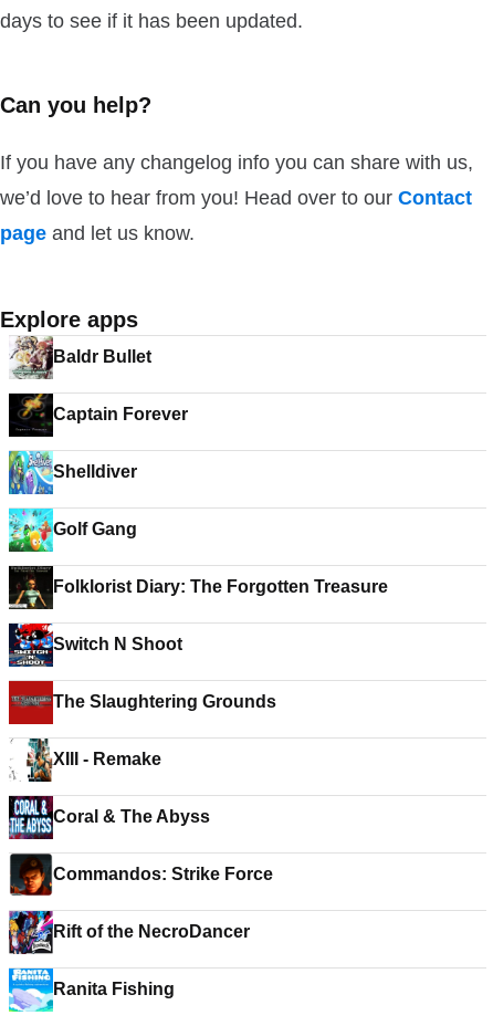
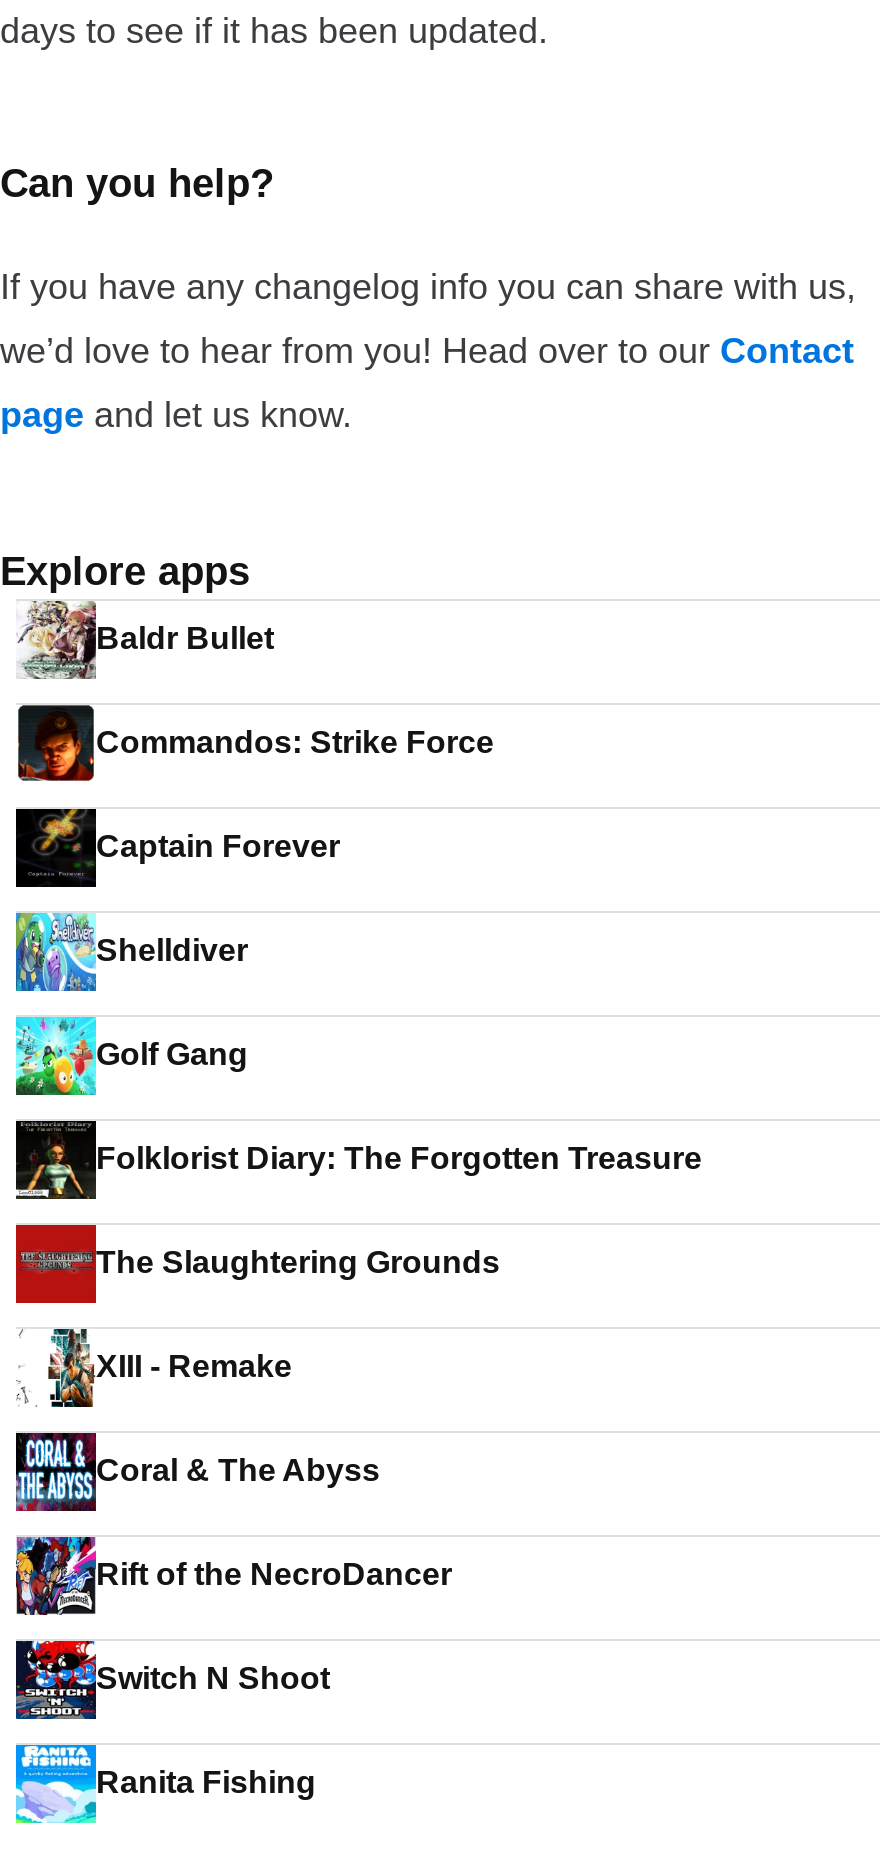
moved [10,392,388,596] -> [18,807,702,1175]: [image] | Captain Forever | Shelldiver | Golf Gang | Folklorist Diary: The Forgotten Treasure
moved [8,622,182,667] -> [14,1639,330,1721]: [image] | Switch N Shoot
moved [10,854,273,896] -> [18,703,494,783]: [image] | Commandos: Strike Force
moved [7,909,250,956] -> [12,1533,452,1619]: [image] | Rift of the NecroDancer

